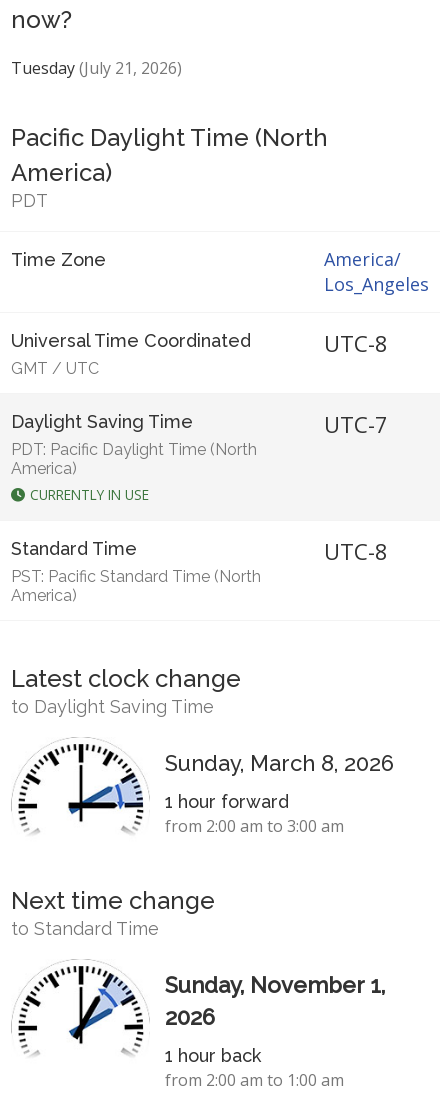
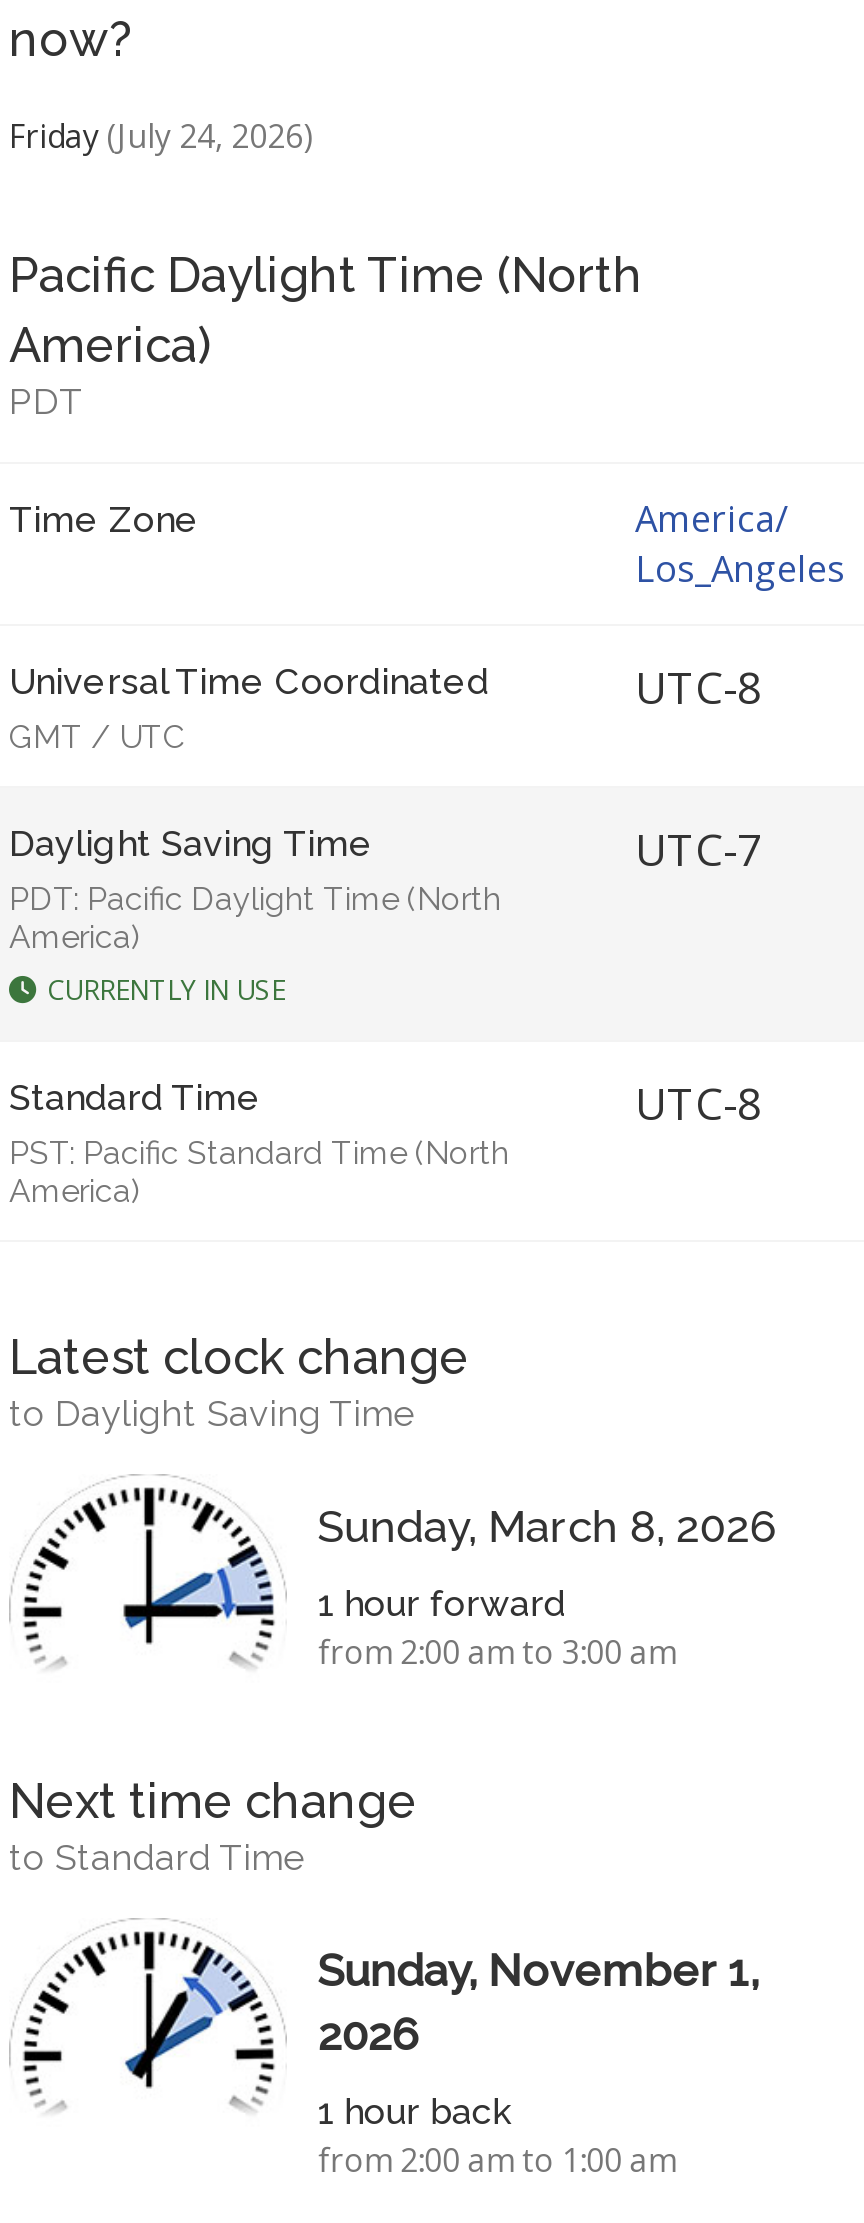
[11,57,182,79] Tuesday (July 21, 2026) -> [9,114,313,158] Friday (July 24, 2026)

